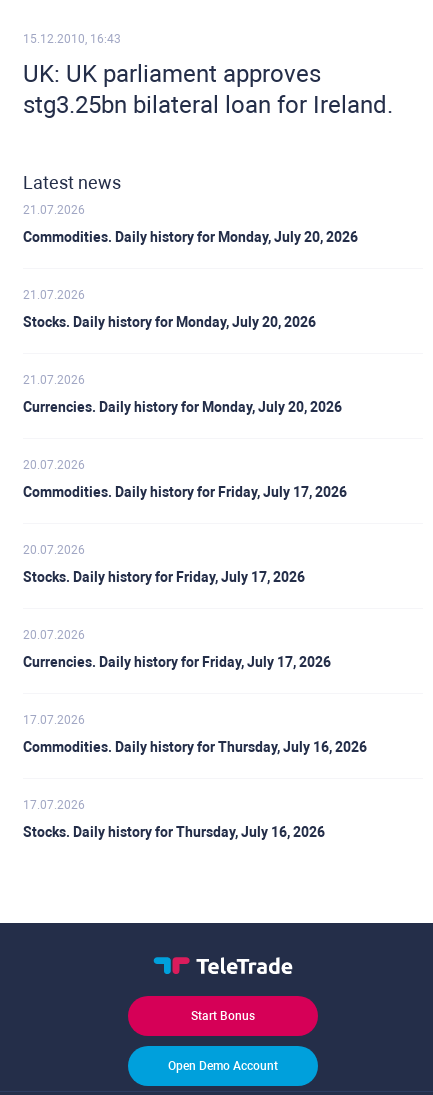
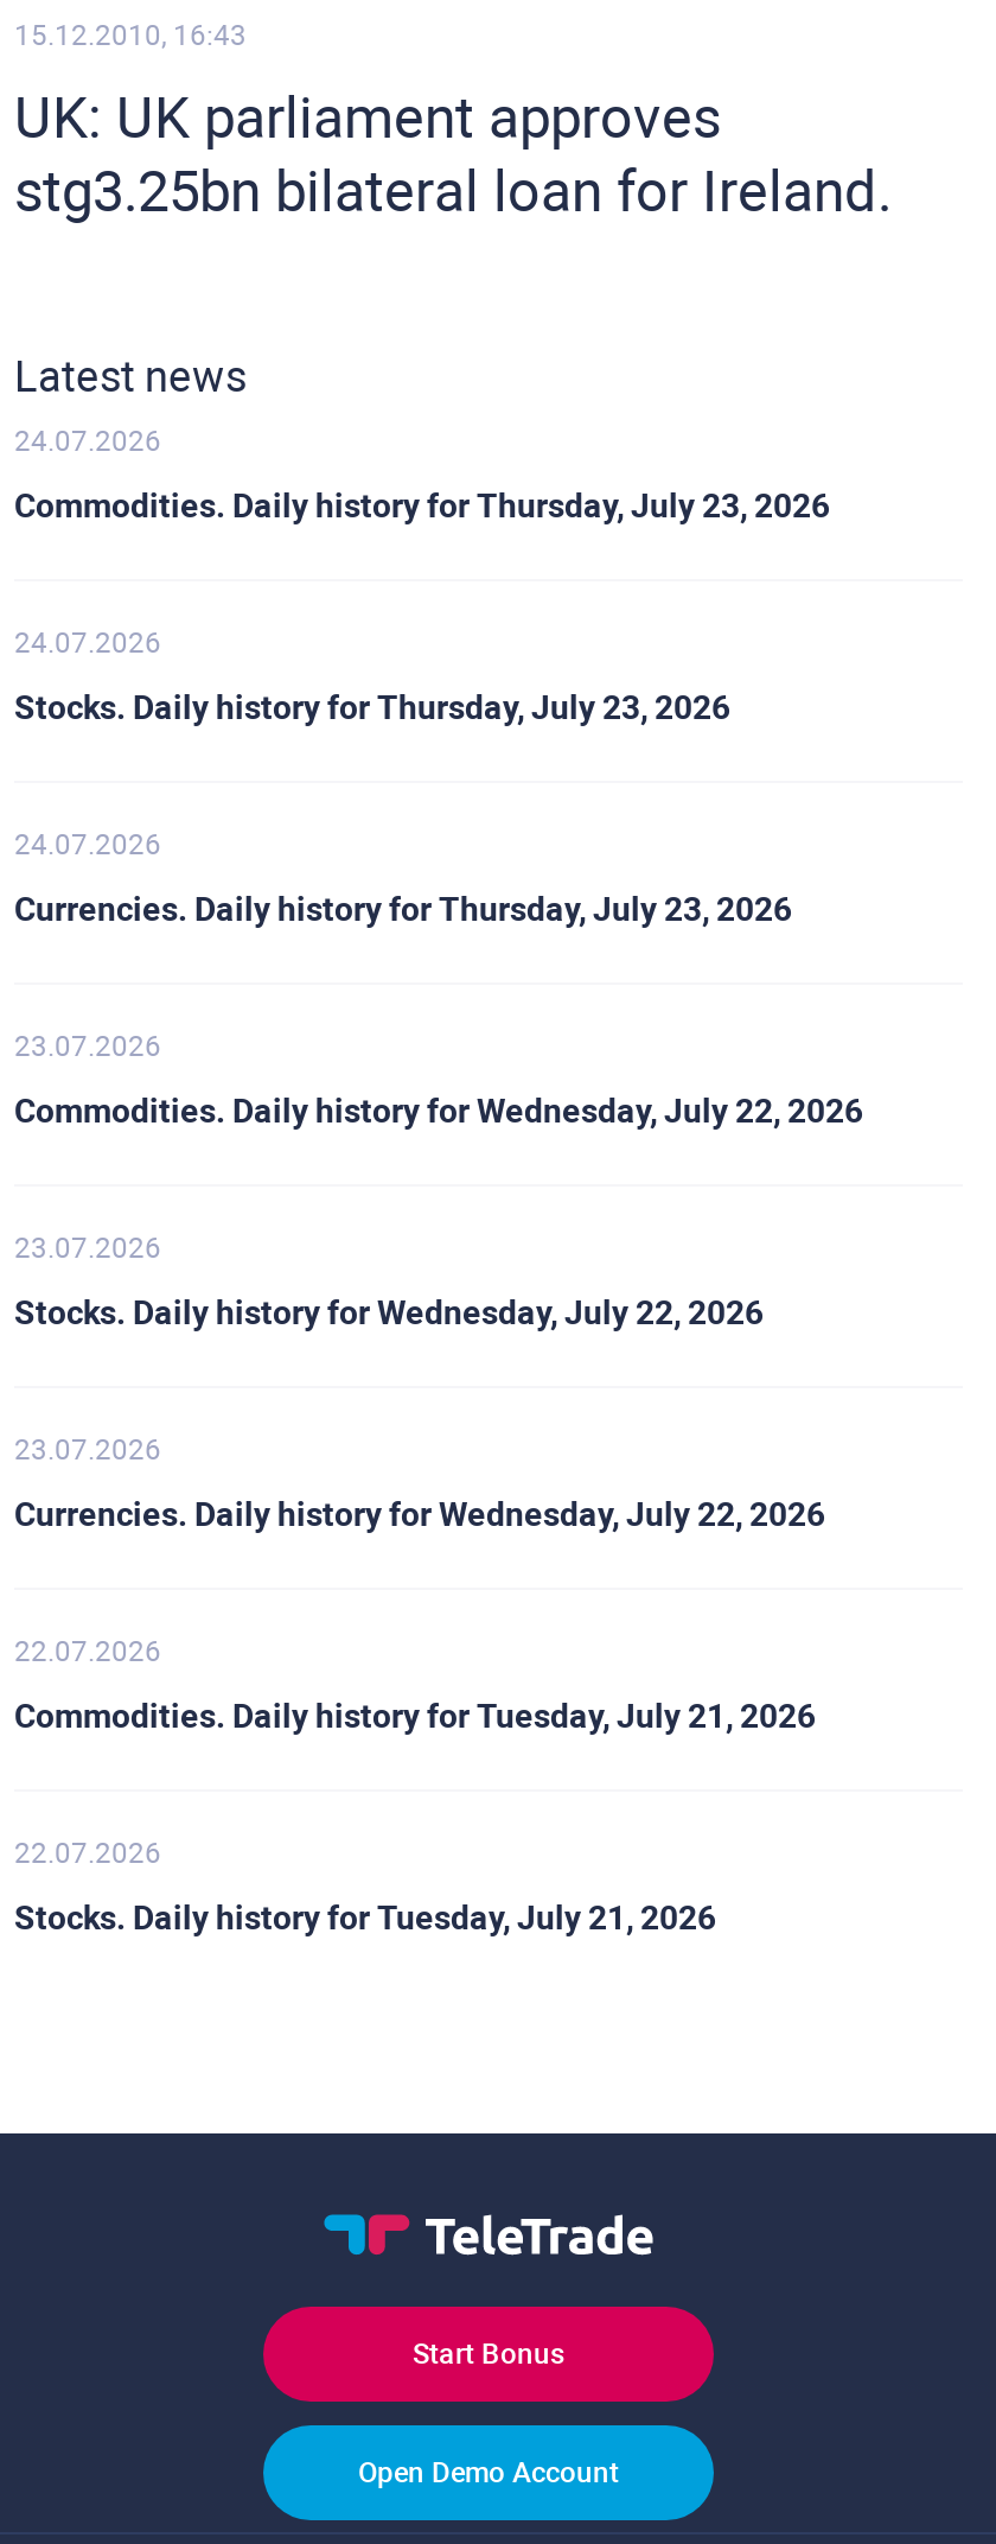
[23,203,85,217] 21.07.2026 -> [14,425,161,458] 24.07.2026
[23,229,358,245] Commodities. Daily history for Monday, July 20, 2026 -> [14,486,830,524] Commodities. Daily history for Thursday, July 23, 2026
[23,288,85,302] 21.07.2026 -> [14,627,161,660] 24.07.2026
[23,314,316,330] Stocks. Daily history for Monday, July 20, 2026 -> [14,688,730,726] Stocks. Daily history for Thursday, July 23, 2026
[23,373,85,387] 21.07.2026 -> [14,828,161,861] 24.07.2026
[23,399,342,415] Currencies. Daily history for Monday, July 20, 2026 -> [14,890,792,928] Currencies. Daily history for Thursday, July 23, 2026
[23,458,85,472] 20.07.2026 -> [14,1030,161,1063] 23.07.2026
[23,484,347,500] Commodities. Daily history for Friday, July 17, 2026 -> [14,1092,863,1130] Commodities. Daily history for Wednesday, July 22, 2026
[23,543,85,557] 20.07.2026 -> [14,1232,161,1265] 23.07.2026
[23,569,305,585] Stocks. Daily history for Friday, July 17, 2026 -> [14,1293,764,1331] Stocks. Daily history for Wednesday, July 22, 2026
[23,628,85,642] 20.07.2026 -> [14,1433,161,1467] 23.07.2026
[23,654,331,670] Currencies. Daily history for Friday, July 17, 2026 -> [14,1495,825,1533] Currencies. Daily history for Wednesday, July 22, 2026
[23,713,85,727] 17.07.2026 -> [14,1635,161,1668] 22.07.2026
[23,739,367,755] Commodities. Daily history for Thursday, July 16, 2026 -> [14,1697,816,1735] Commodities. Daily history for Tuesday, July 21, 2026
[23,798,85,812] 17.07.2026 -> [14,1837,161,1870] 22.07.2026
[23,824,325,840] Stocks. Daily history for Thursday, July 16, 2026 -> [14,1899,716,1936] Stocks. Daily history for Tuesday, July 21, 2026

